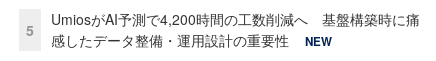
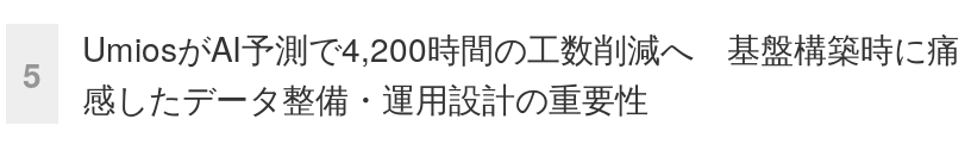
[305,33,332,50] NEW -> none

